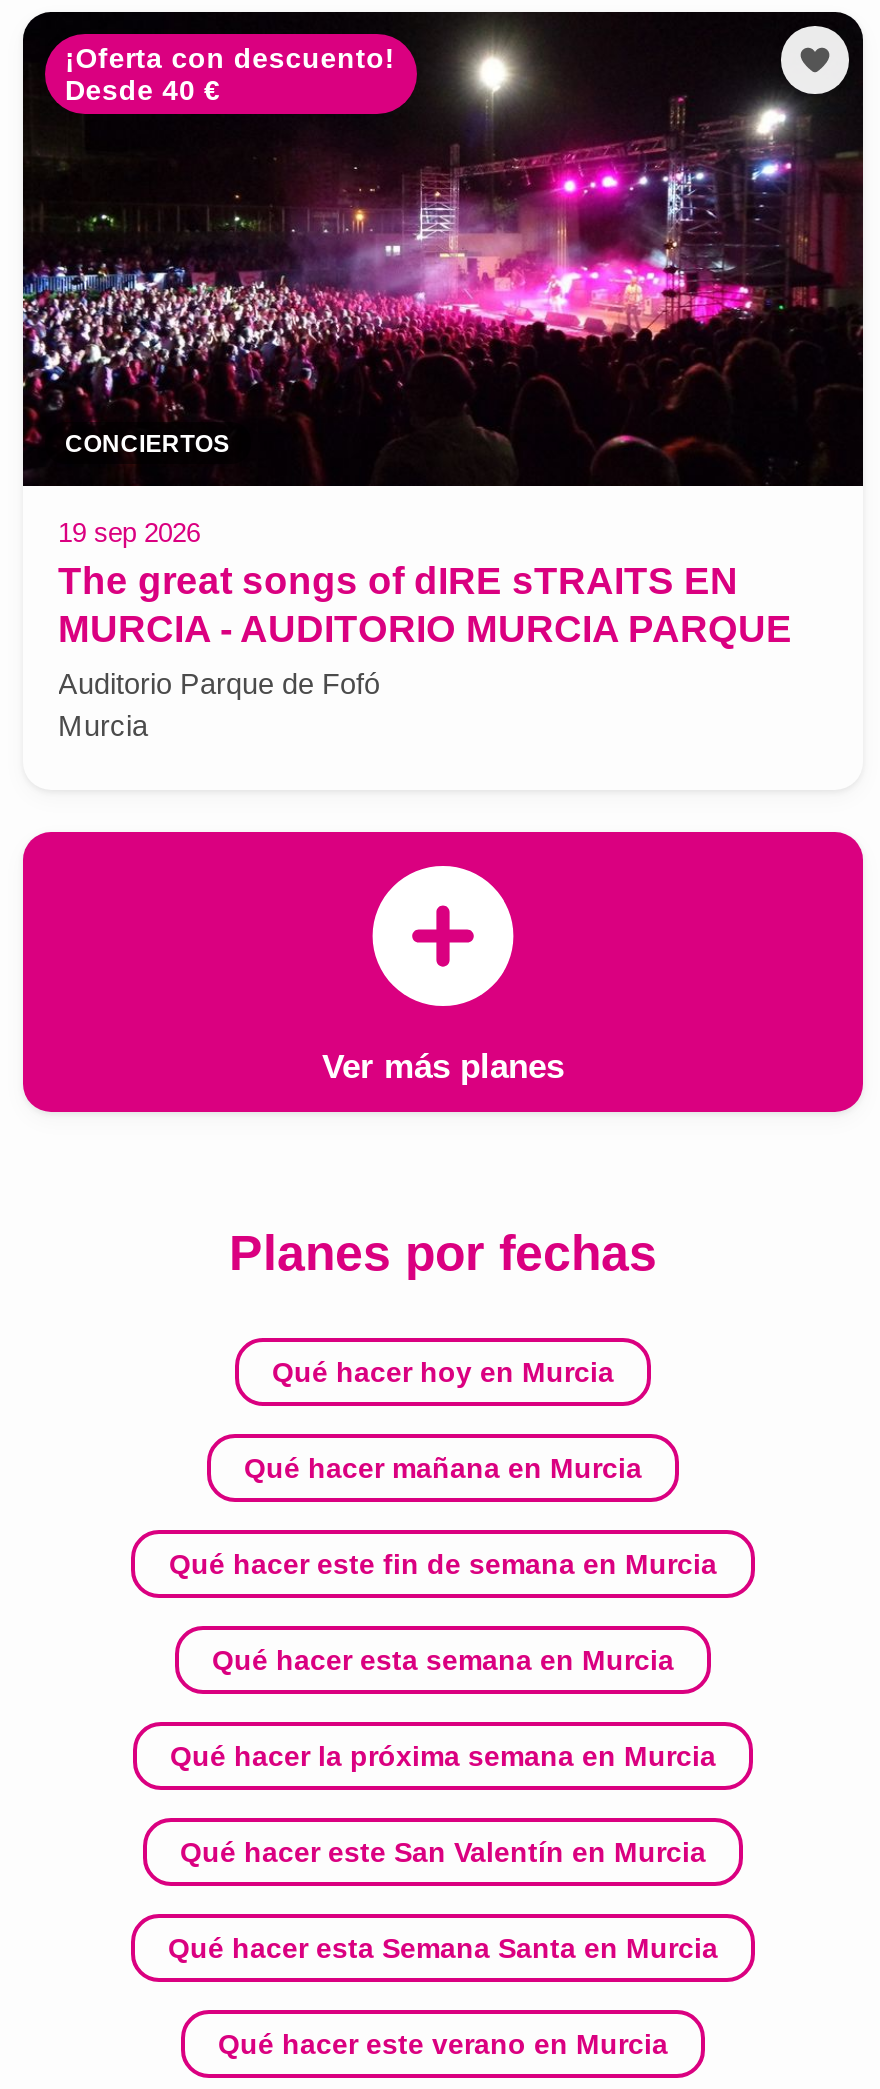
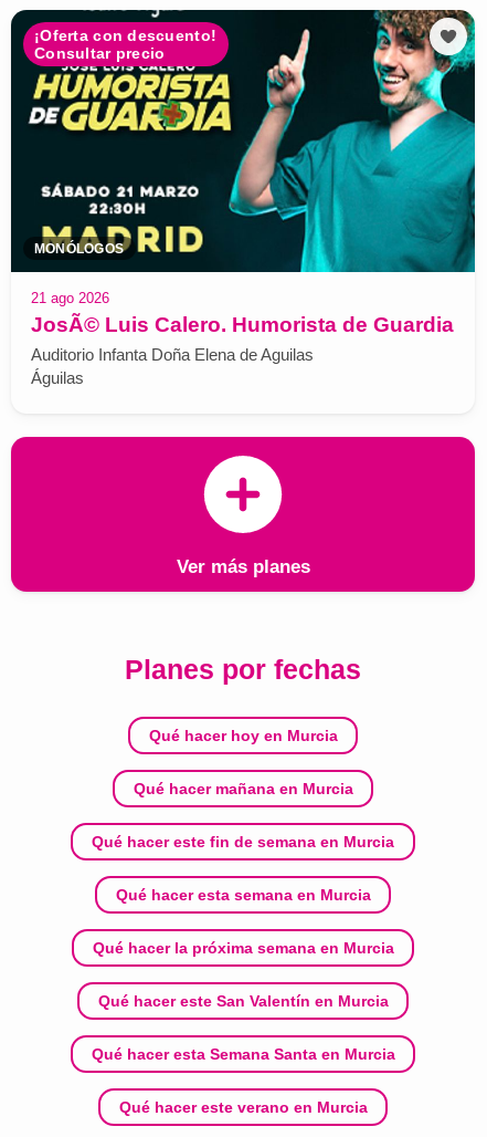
[21,10,865,488] [image] | Desde 40 € -> [11,9,476,273] [image] | Consultar precio
[65,429,230,457] CONCIERTOS -> [34,241,124,256] MONÓLOGOS
[58,517,792,743] 19 sep 2026 | The great songs of dIRE sTRAITS EN | MURCIA - AUDITORIO MURCIA PARQUE | Auditorio Parque de Fofó | Murcia -> [30,289,453,388] 21 ago 2026 | JosÃ© Luis Calero. Humorista de Guardia | Auditorio Infanta Doña Elena de Aguilas | Águilas

